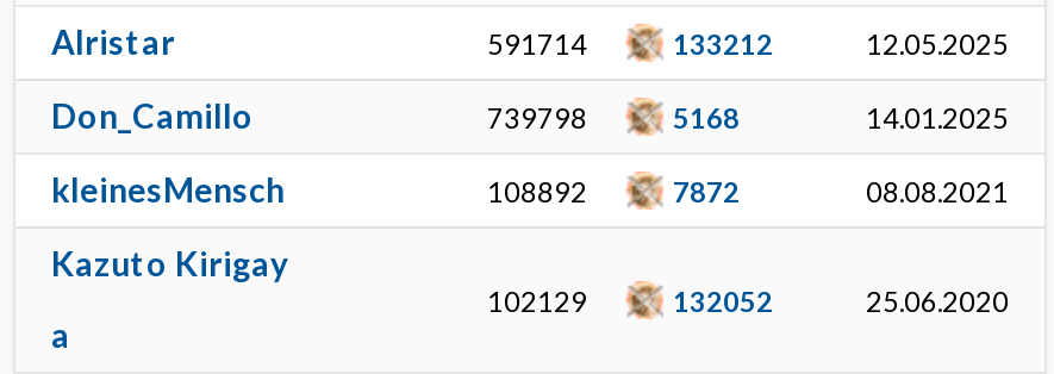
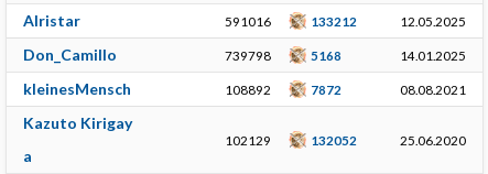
[487,26,587,60] 591714 -> [225,13,271,29] 591016

